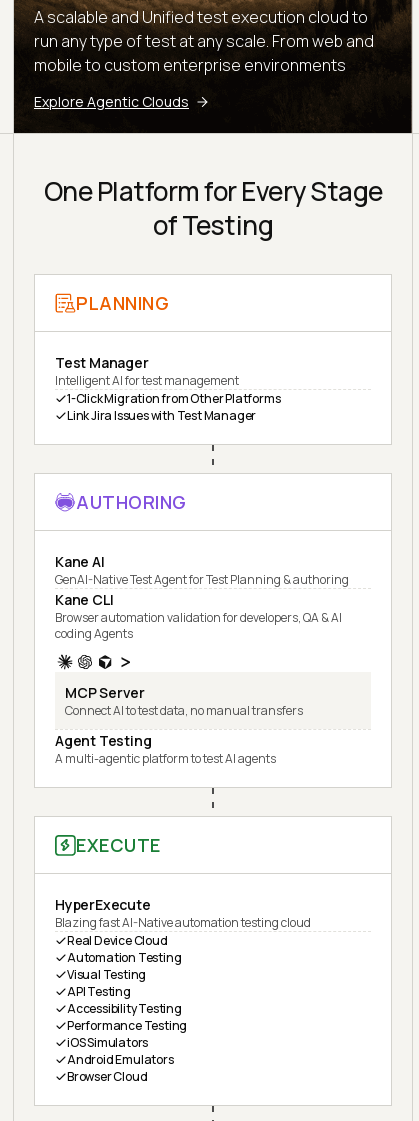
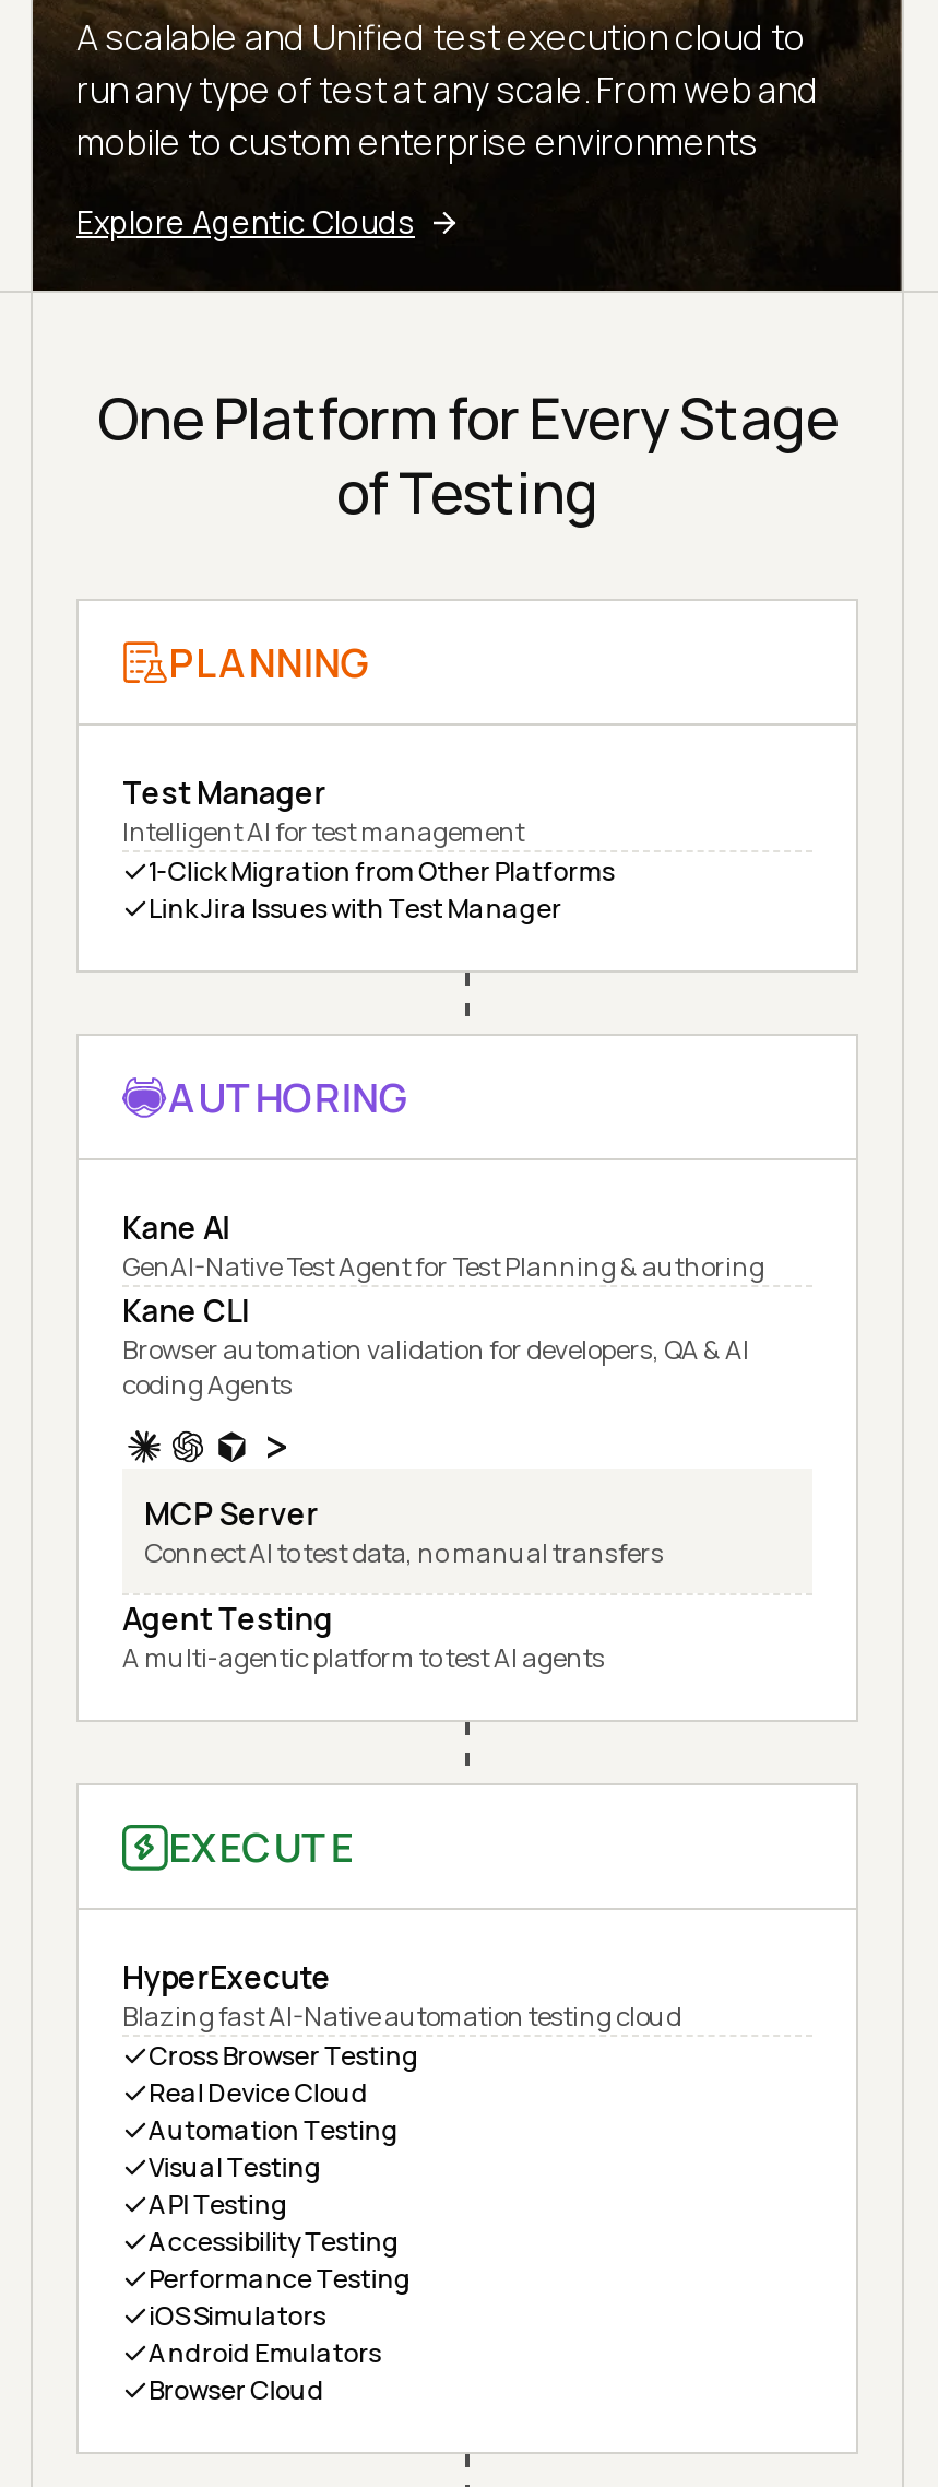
none -> [149,2037,419,2074] Cross Browser Testing

